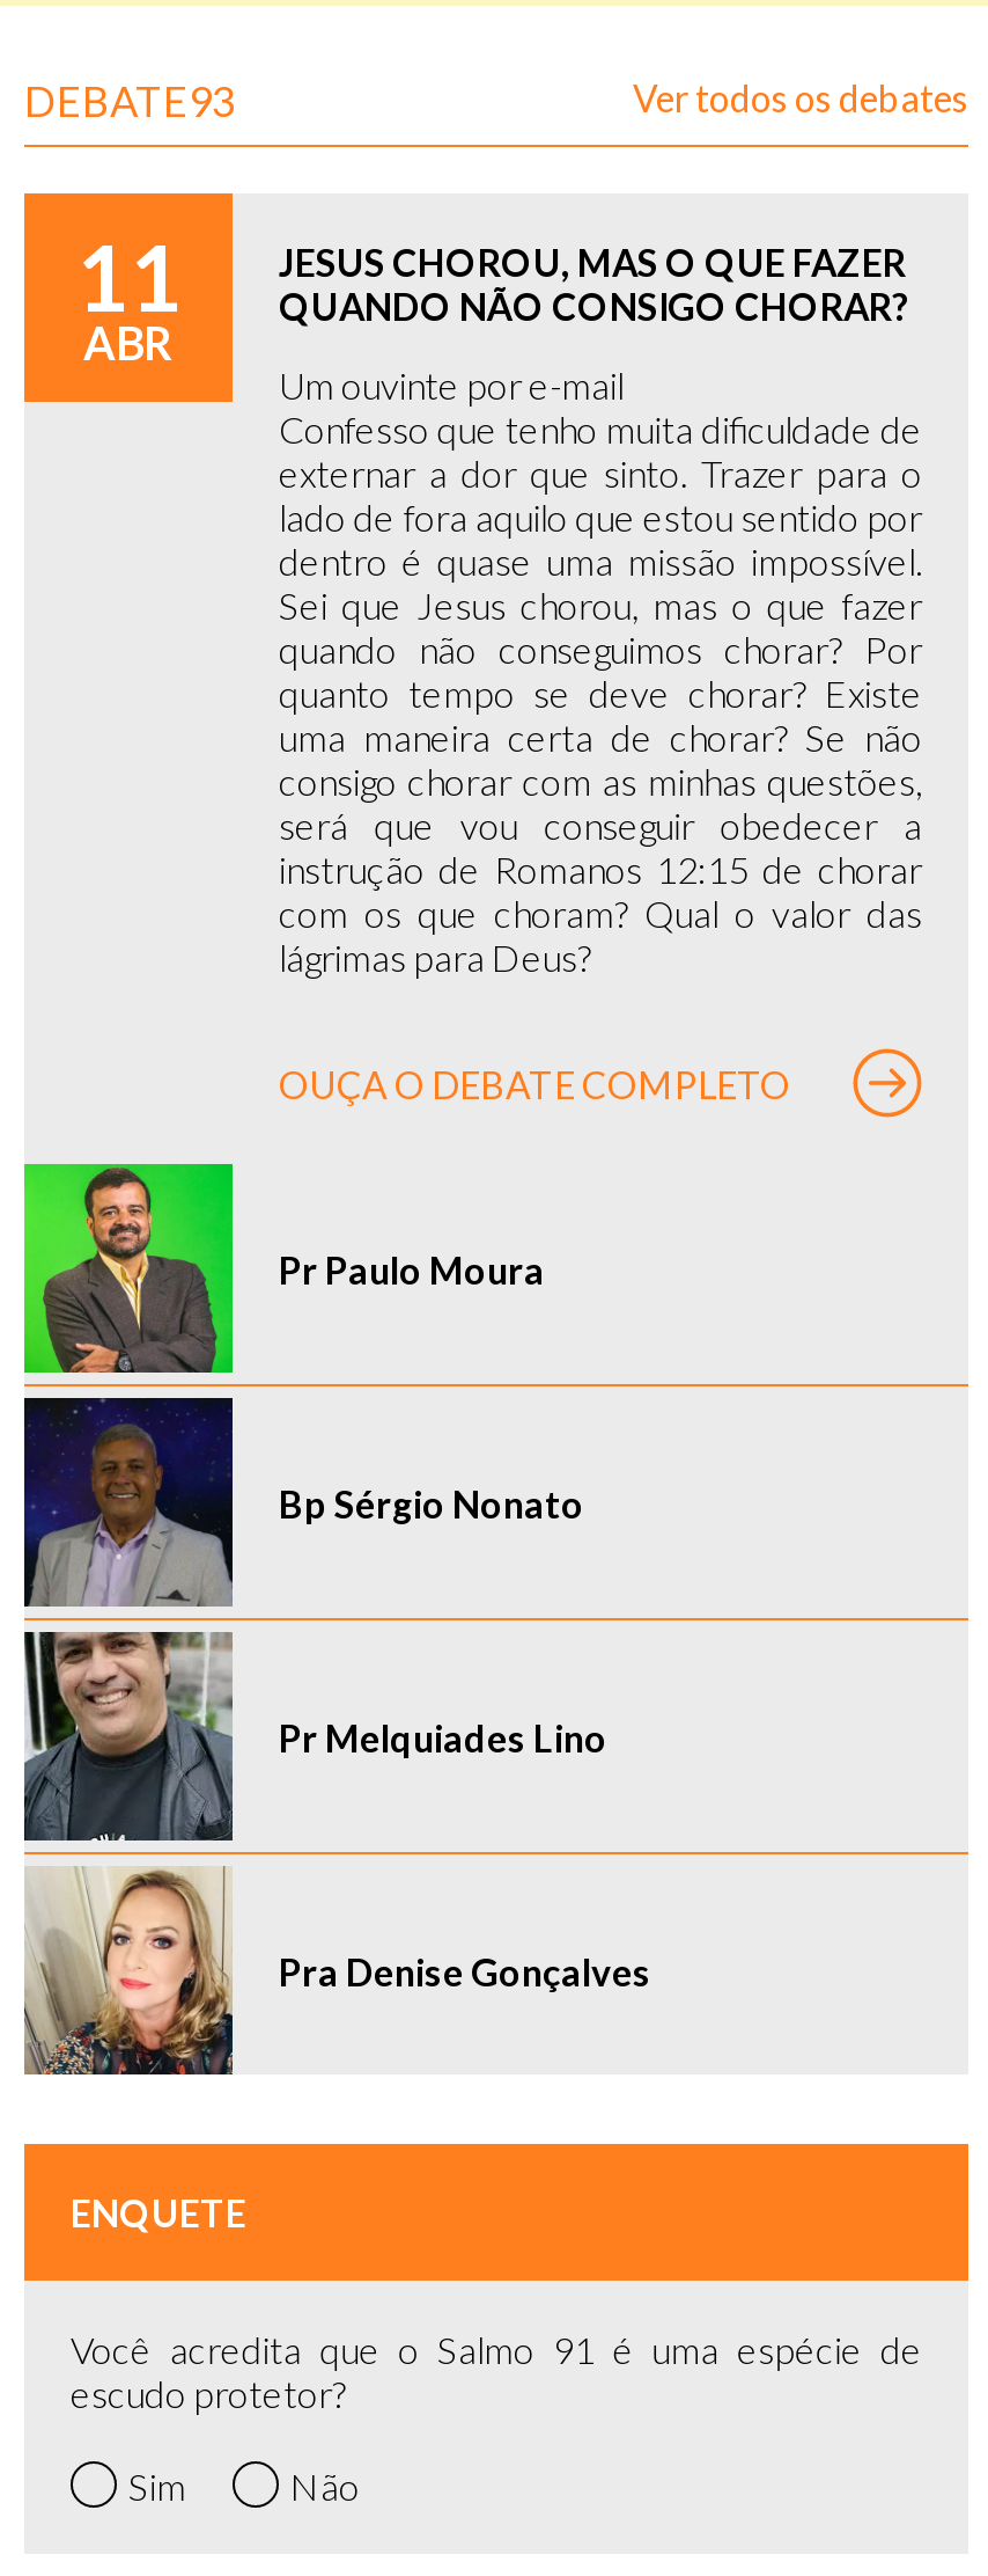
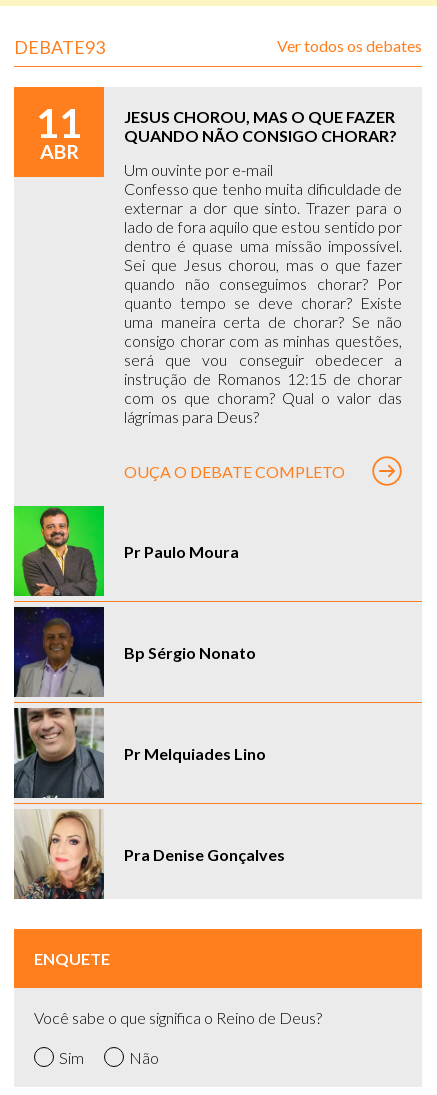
[71,2327,922,2415] Você acredita que o Salmo 91 é uma espécie de | escudo protetor? -> [34,1008,322,1027] Você sabe o que significa o Reino de Deus?

